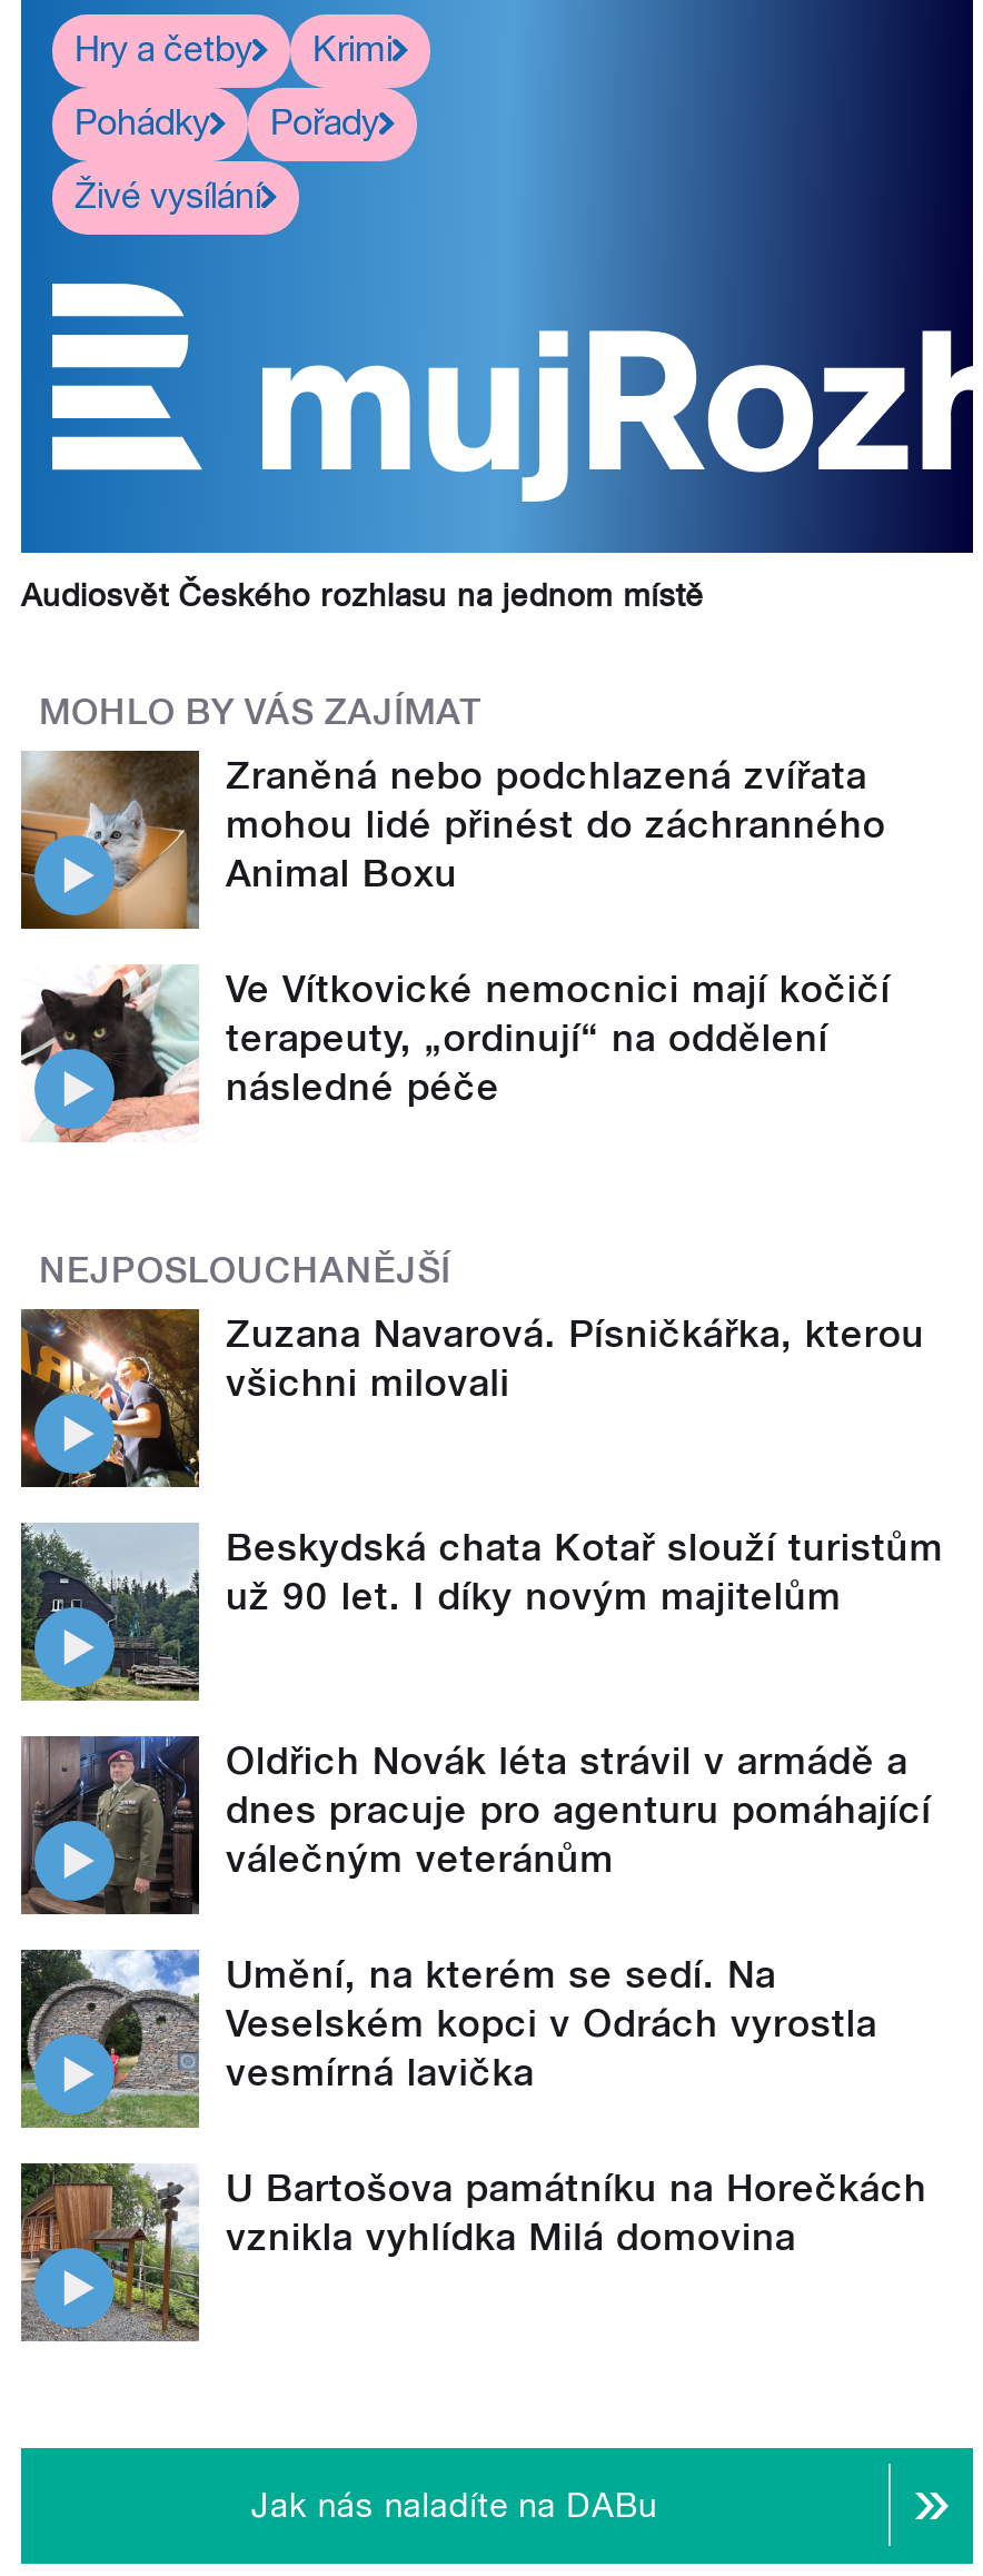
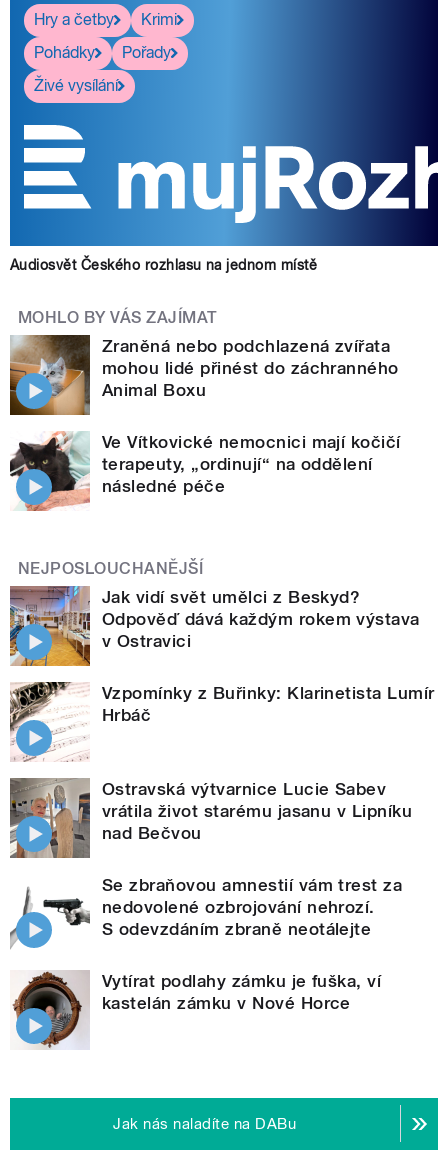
[19,1307,925,1489] [image] | Zuzana Navarová. Písničkářka, kterou | všichni milovali -> [9,585,420,667] [image] | Jak vidí svět umělci z Beskyd? | Odpověď dává každým rokem výstava | v Ostravici
[19,1523,944,1703] [image] | Beskydská chata Kotař slouží turistům | už 90 let. I díky novým majitelům -> [10,681,435,762] [image] | Vzpomínky z Buřinky: Klarinetista Lumír | Hrbáč
[19,1734,931,1916] [image] | Oldřich Novák léta strávil v armádě a | dnes pracuje pro agenturu pomáhající | válečným veteránům -> [10,778,412,859] [image] | Ostravská výtvarnice Lucie Sabev | vrátila život starému jasanu v Lipníku | nad Bečvou
[19,1948,877,2130] [image] | Umění, na kterém se sedí. Na | Veselském kopci v Odrách vyrostla | vesmírná lavička -> [10,874,402,954] [image] | Se zbraňovou amnestií vám trest za | nedovolené ozbrojování nehrozí. | S odevzdáním zbraně neotálejte
[19,2161,927,2344] [image] | U Bartošova památníku na Horečkách | vznikla vyhlídka Milá domovina -> [10,970,381,1050] [image] | Vytírat podlahy zámku je fuška, ví | kastelán zámku v Nové Horce

